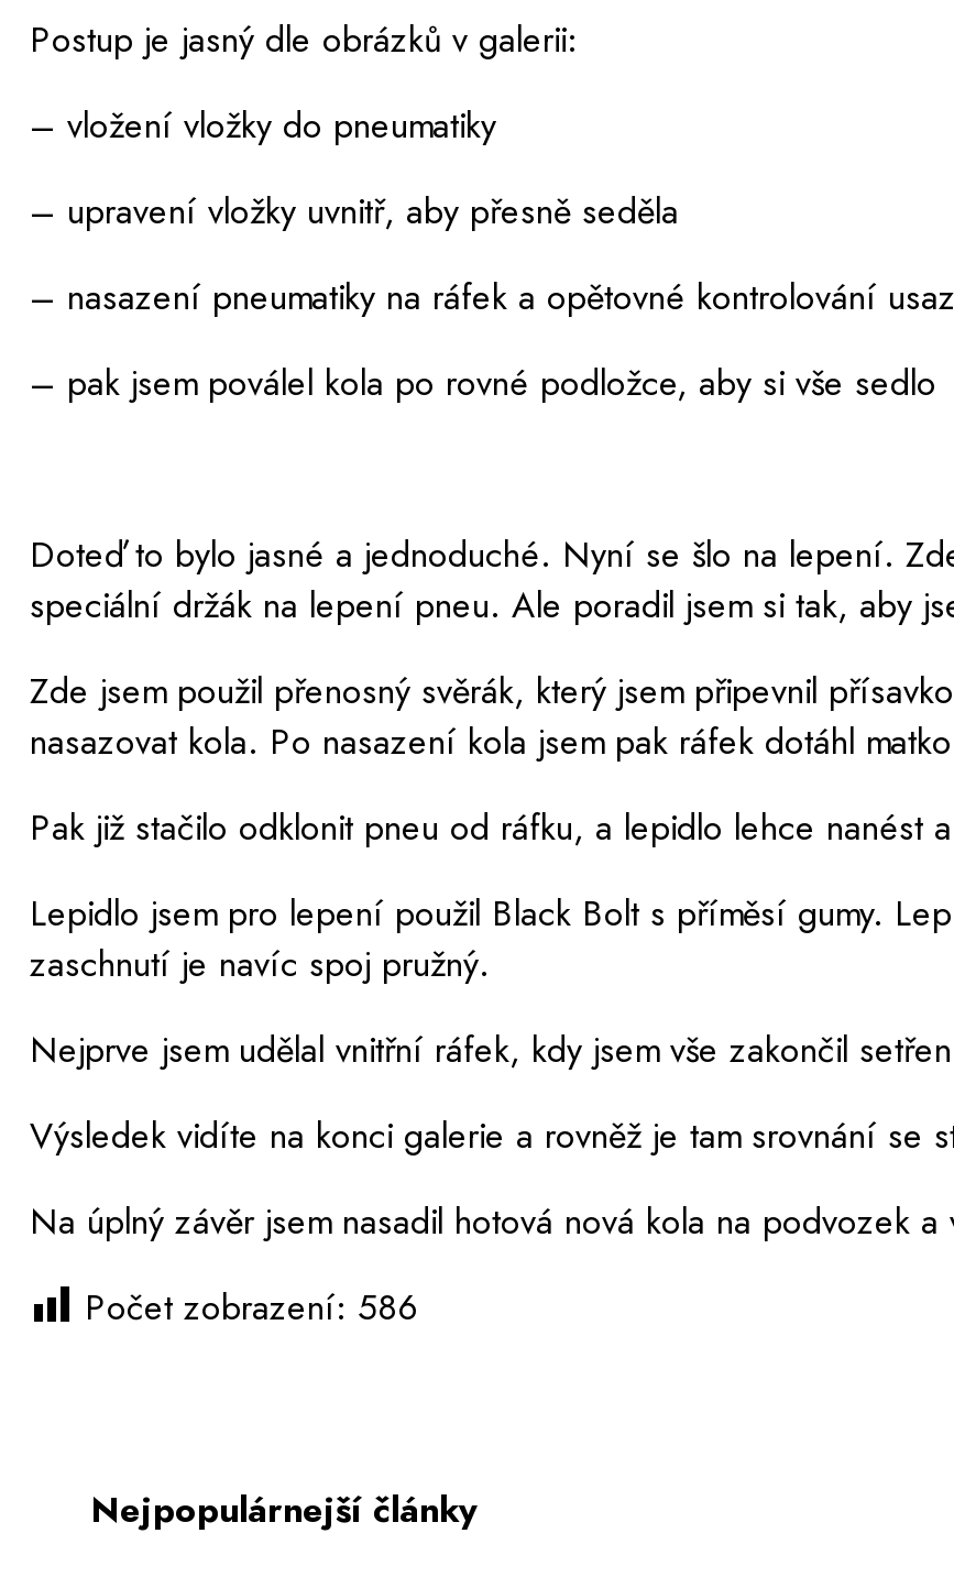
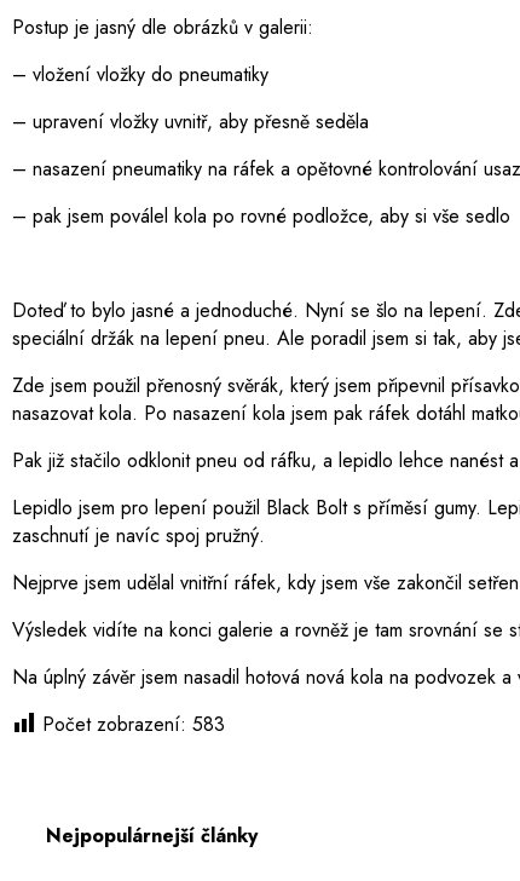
[85,1283,417,1334] Počet zobrazení: 586 -> [42,711,225,739] Počet zobrazení: 583

